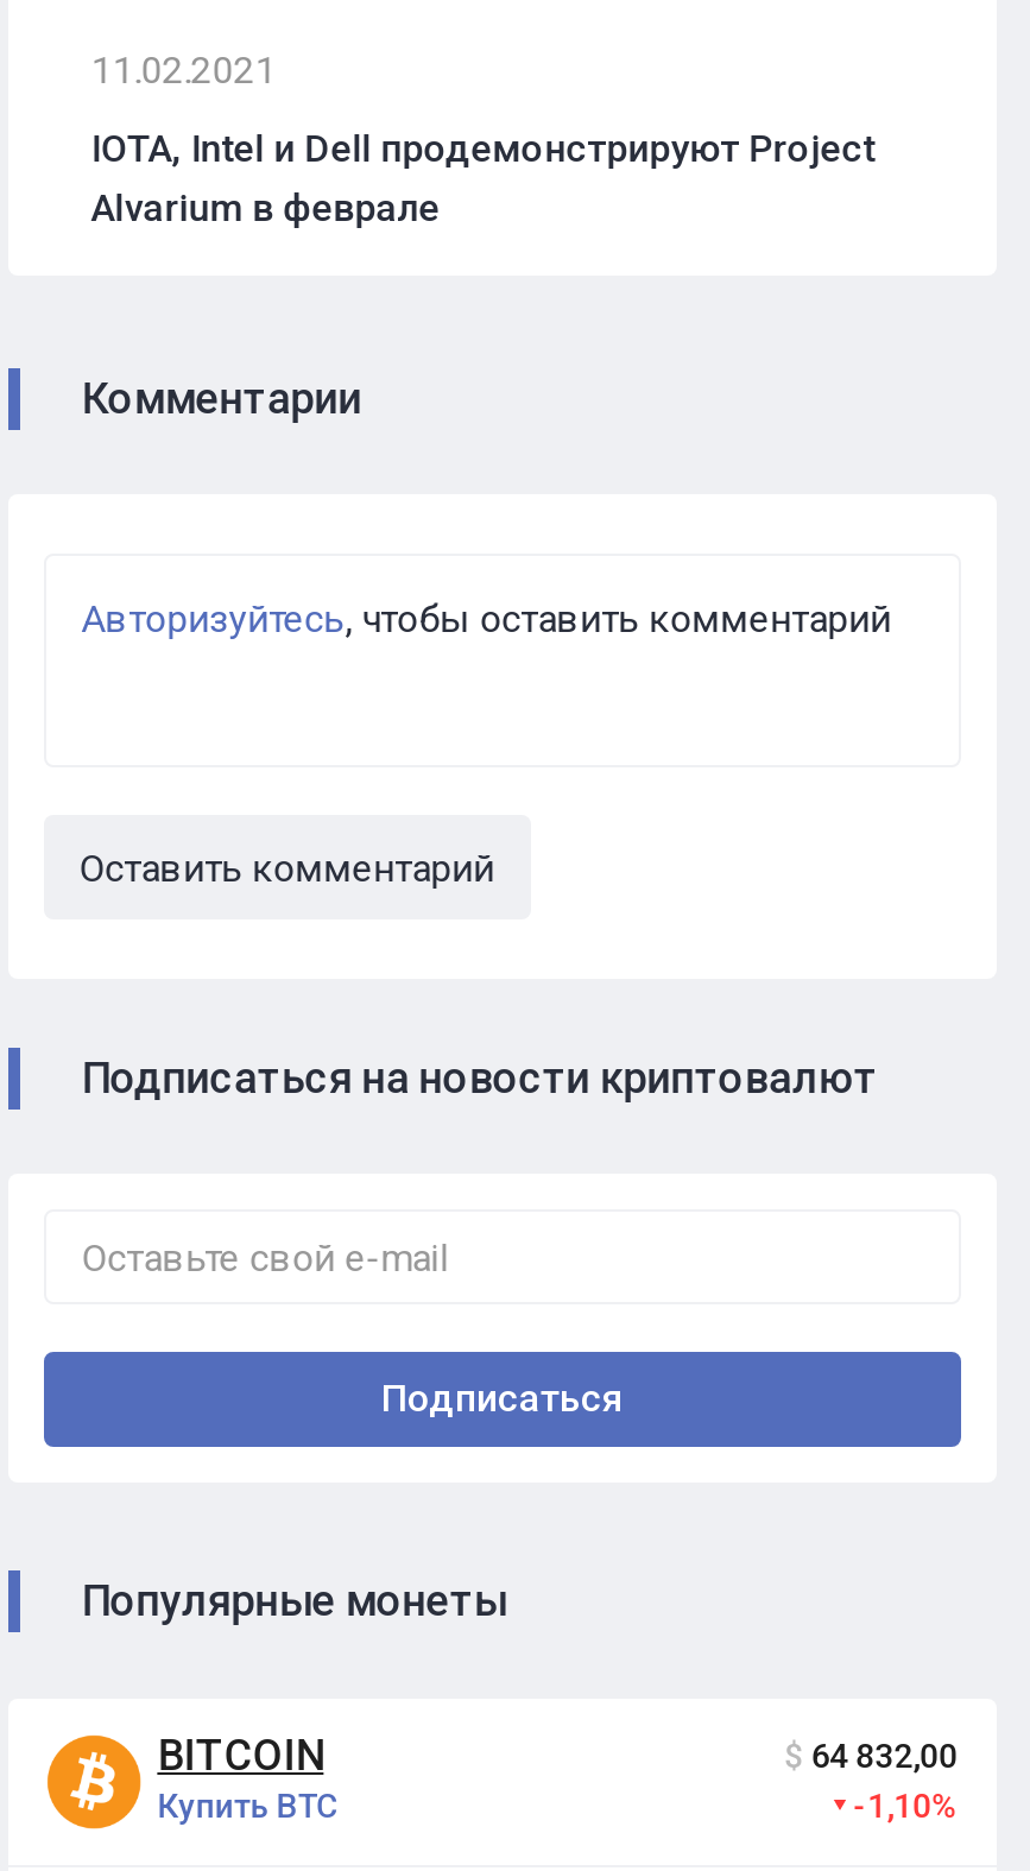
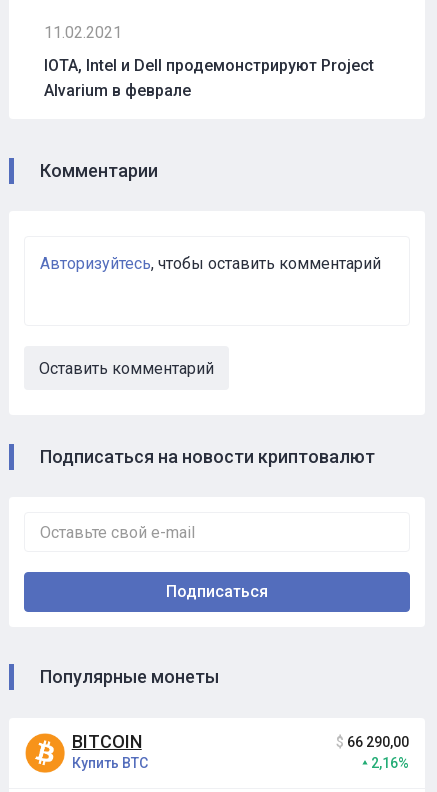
[785,1737,958,1775] $64 832,00 -> [336,734,409,750] $66 290,00
[846,1787,958,1825] -1,10% -> [368,755,409,771] 2,16%

